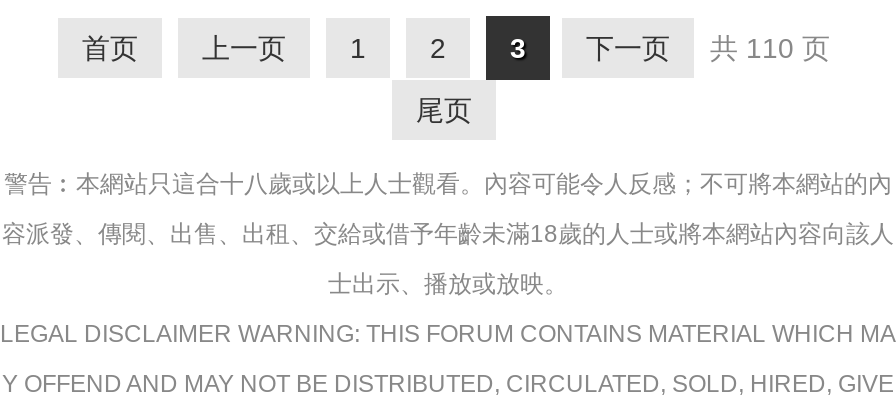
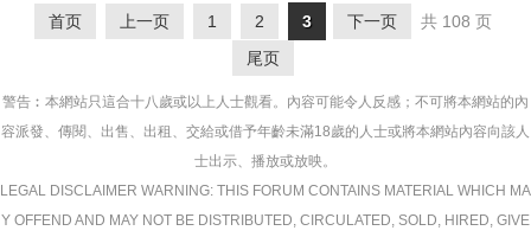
[82,32,838,64] 首页 上一页 1 2 3 下一页 共 110 页 -> [49,12,497,31] 首页 上一页 1 2 3 下一页 共 108 页

